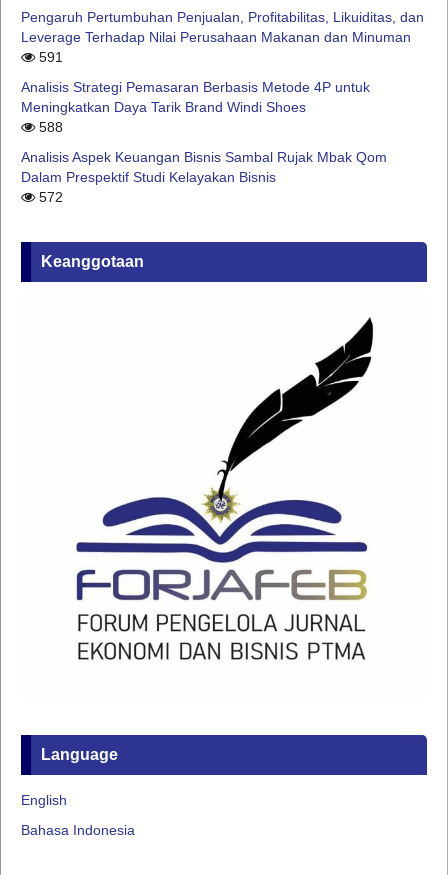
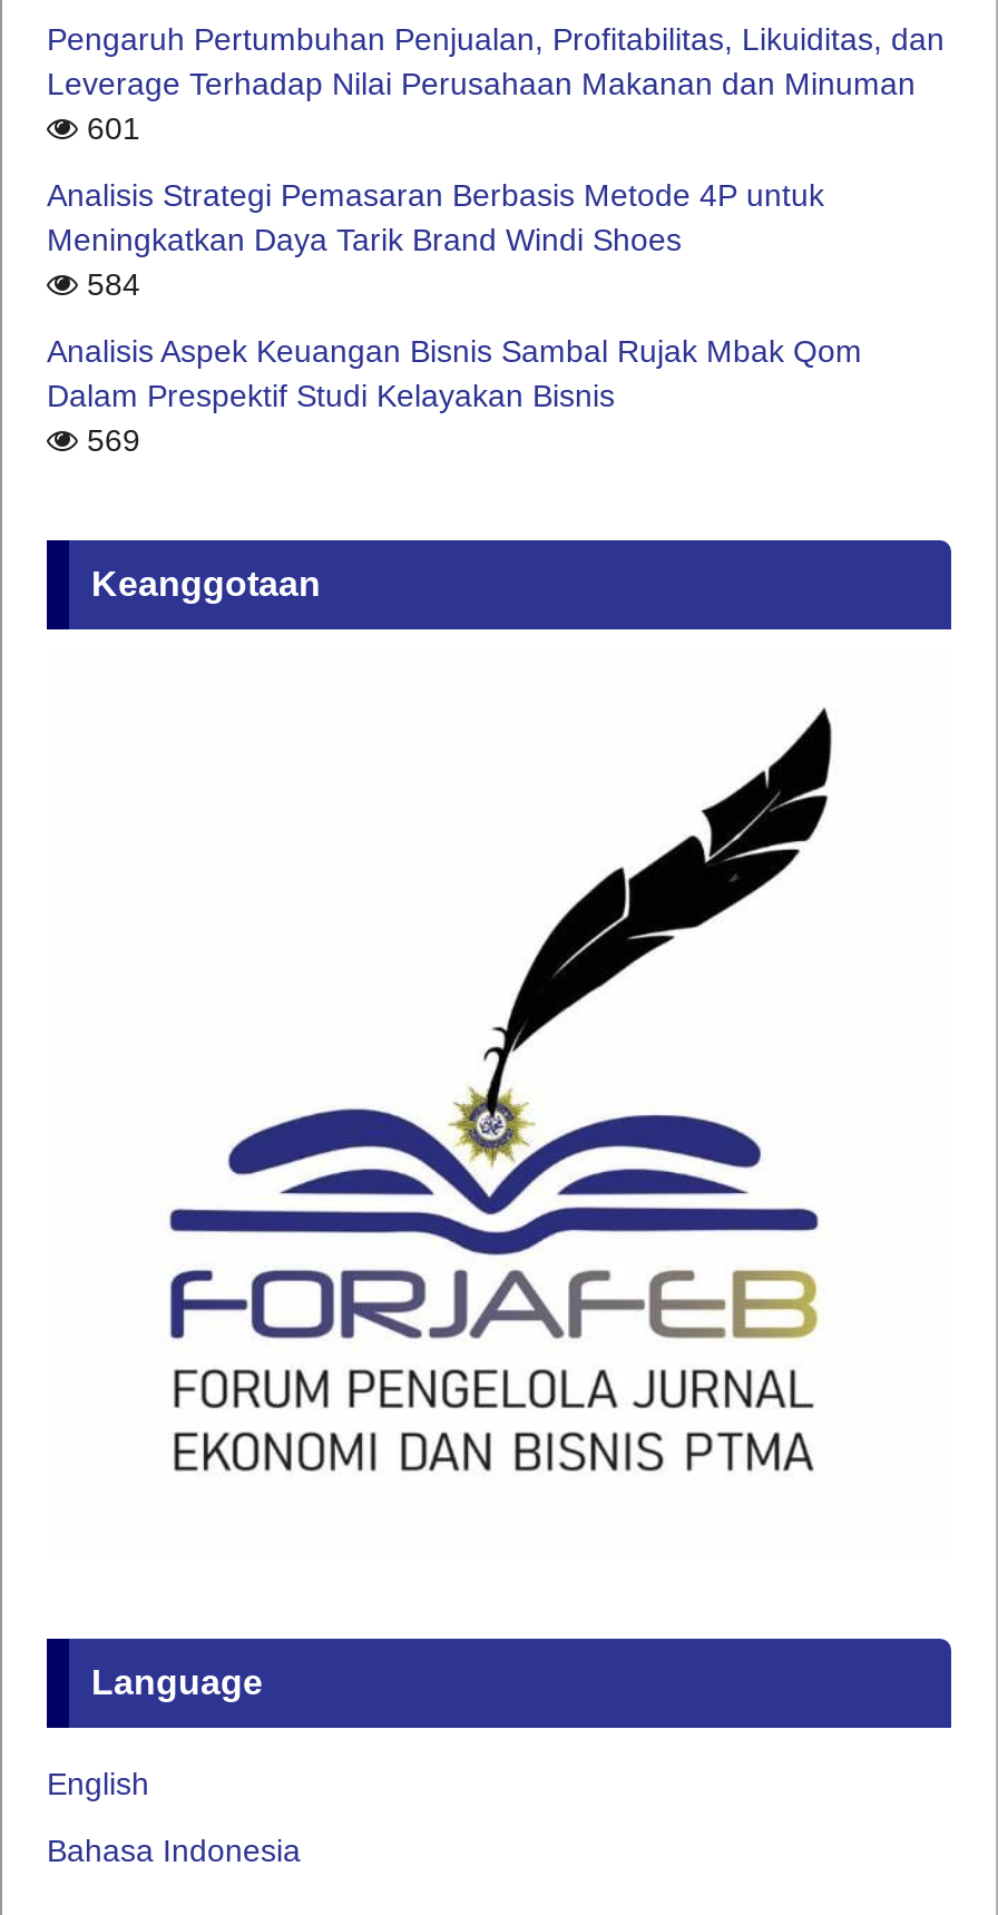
[35,49,63,65] 591 -> [78,110,140,145] 601
[35,119,63,135] 588 -> [78,266,140,301] 584
[35,189,63,205] 572 -> [78,422,140,457] 569

